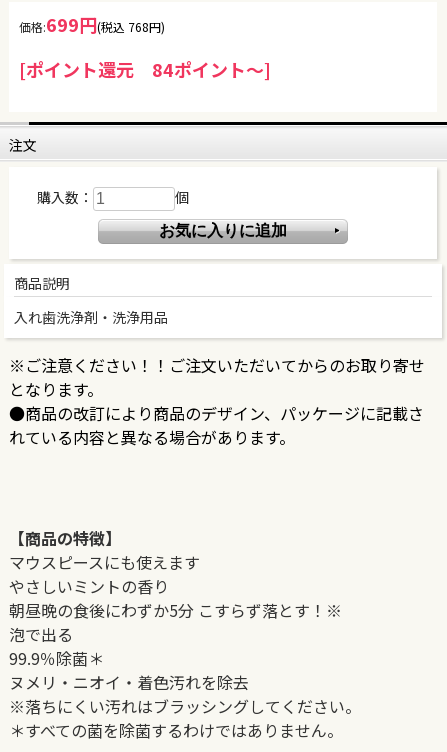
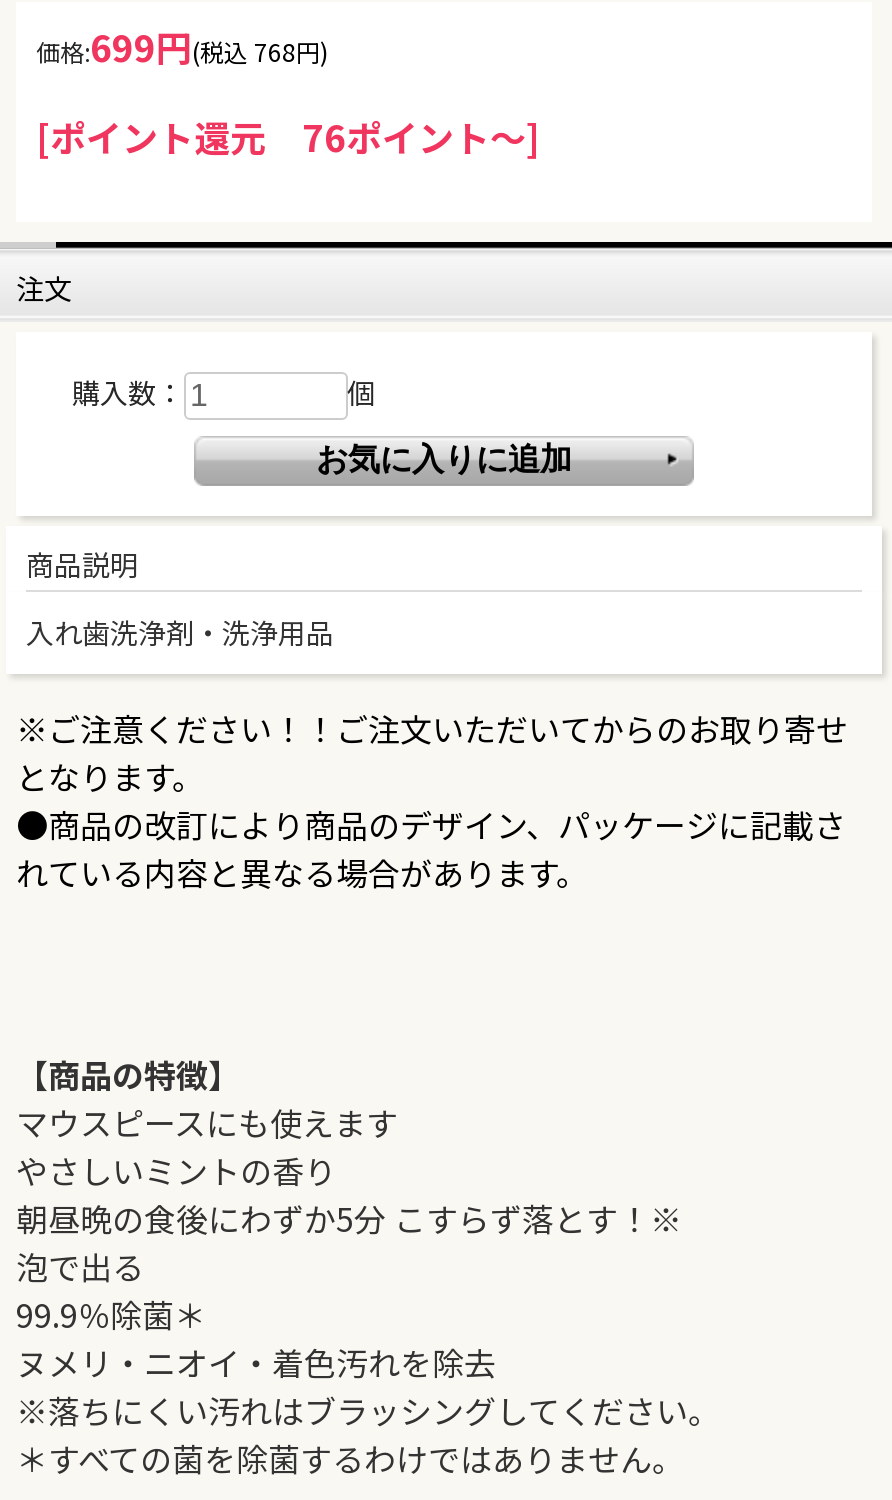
[19,56,271,82] [ポイント還元 84ポイント～] -> [36,110,540,162] [ポイント還元 76ポイント～]

